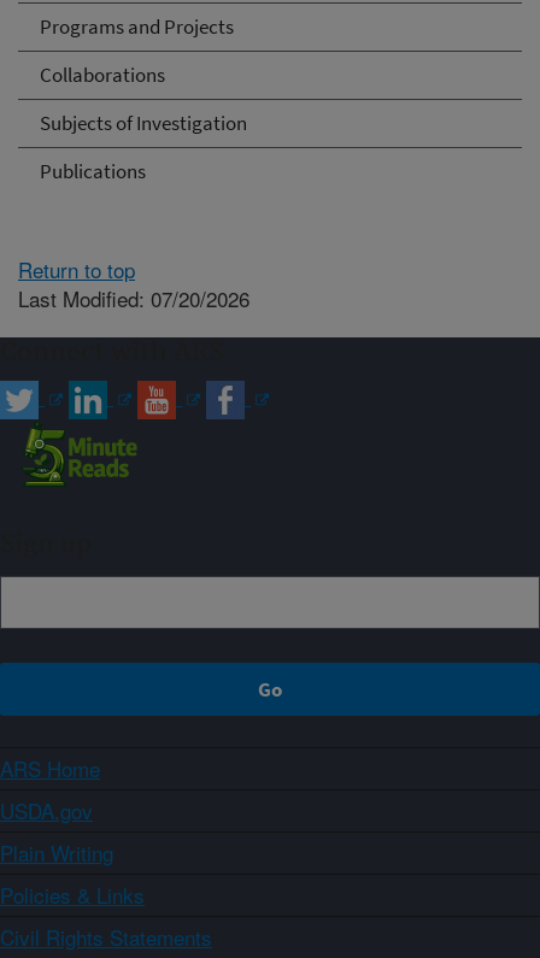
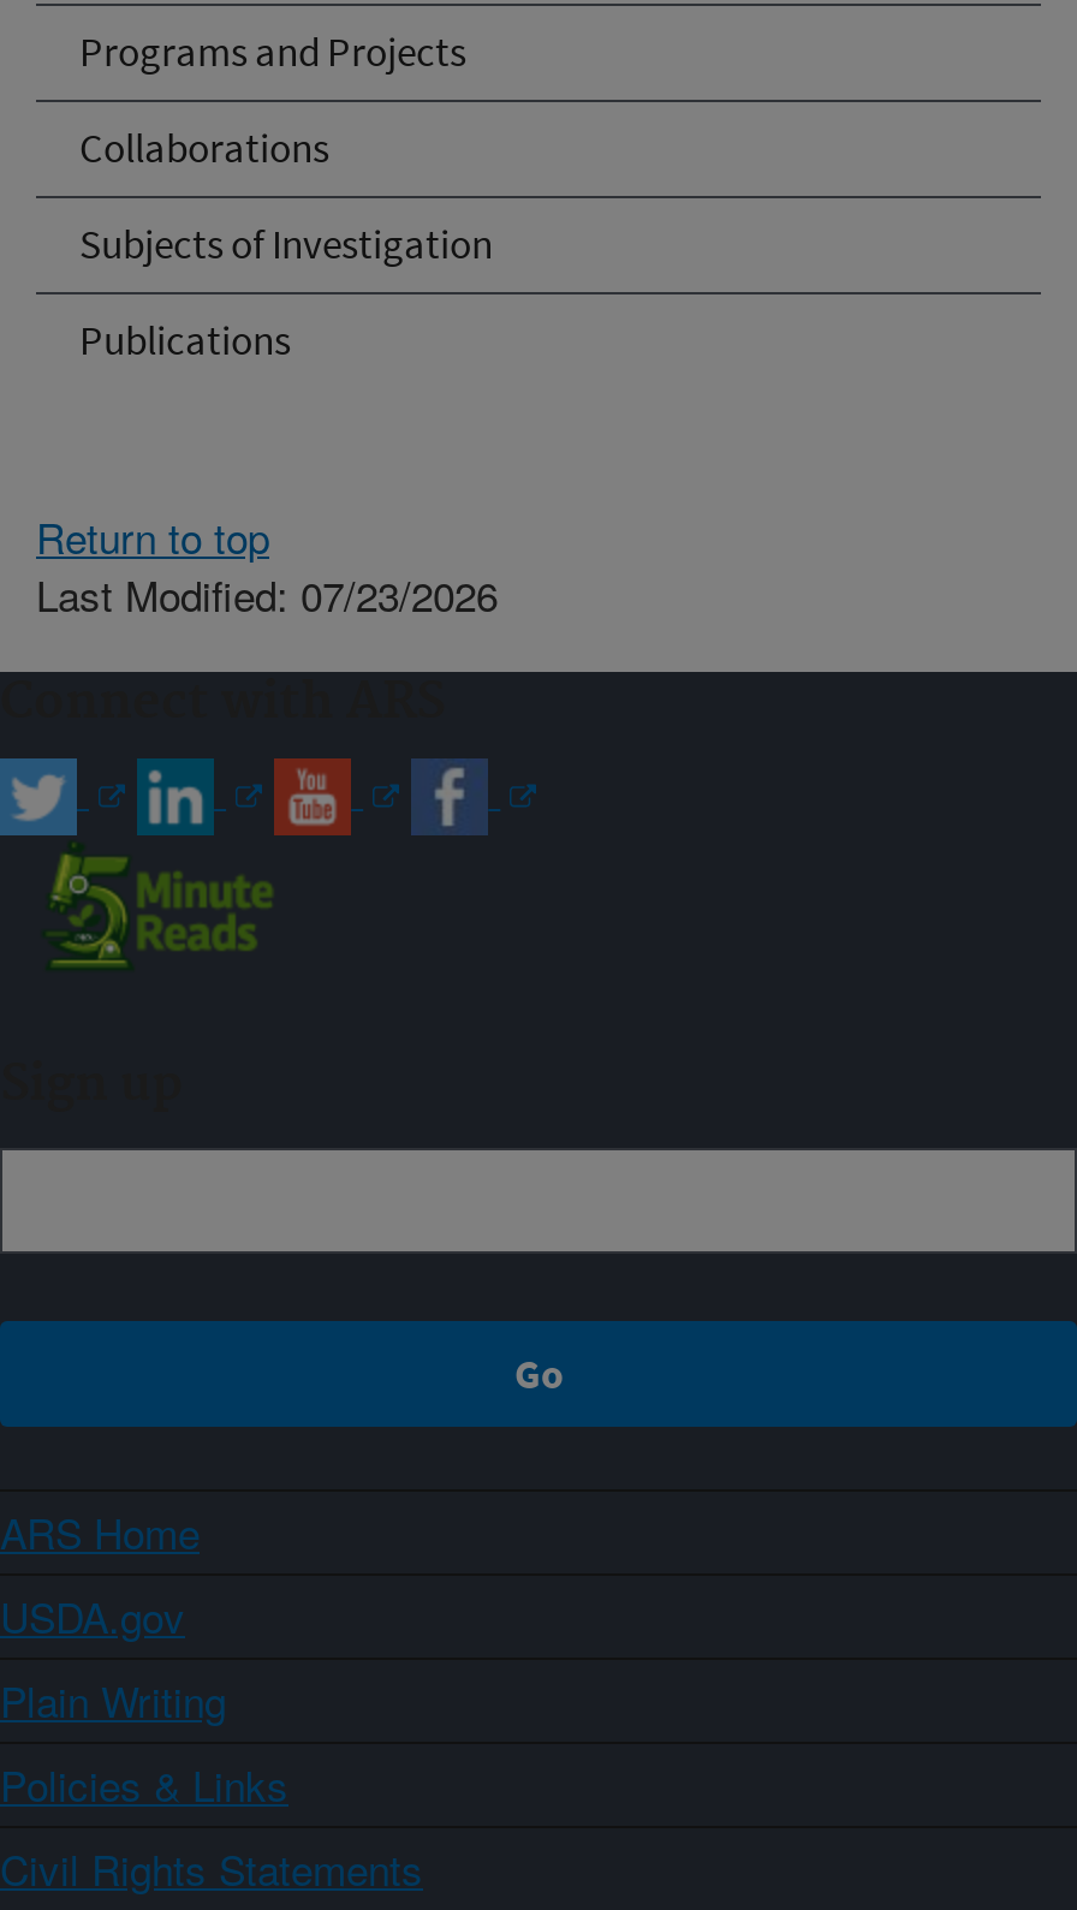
[18,283,250,313] Last Modified: 07/20/2026 -> [36,563,498,623] Last Modified: 07/23/2026

